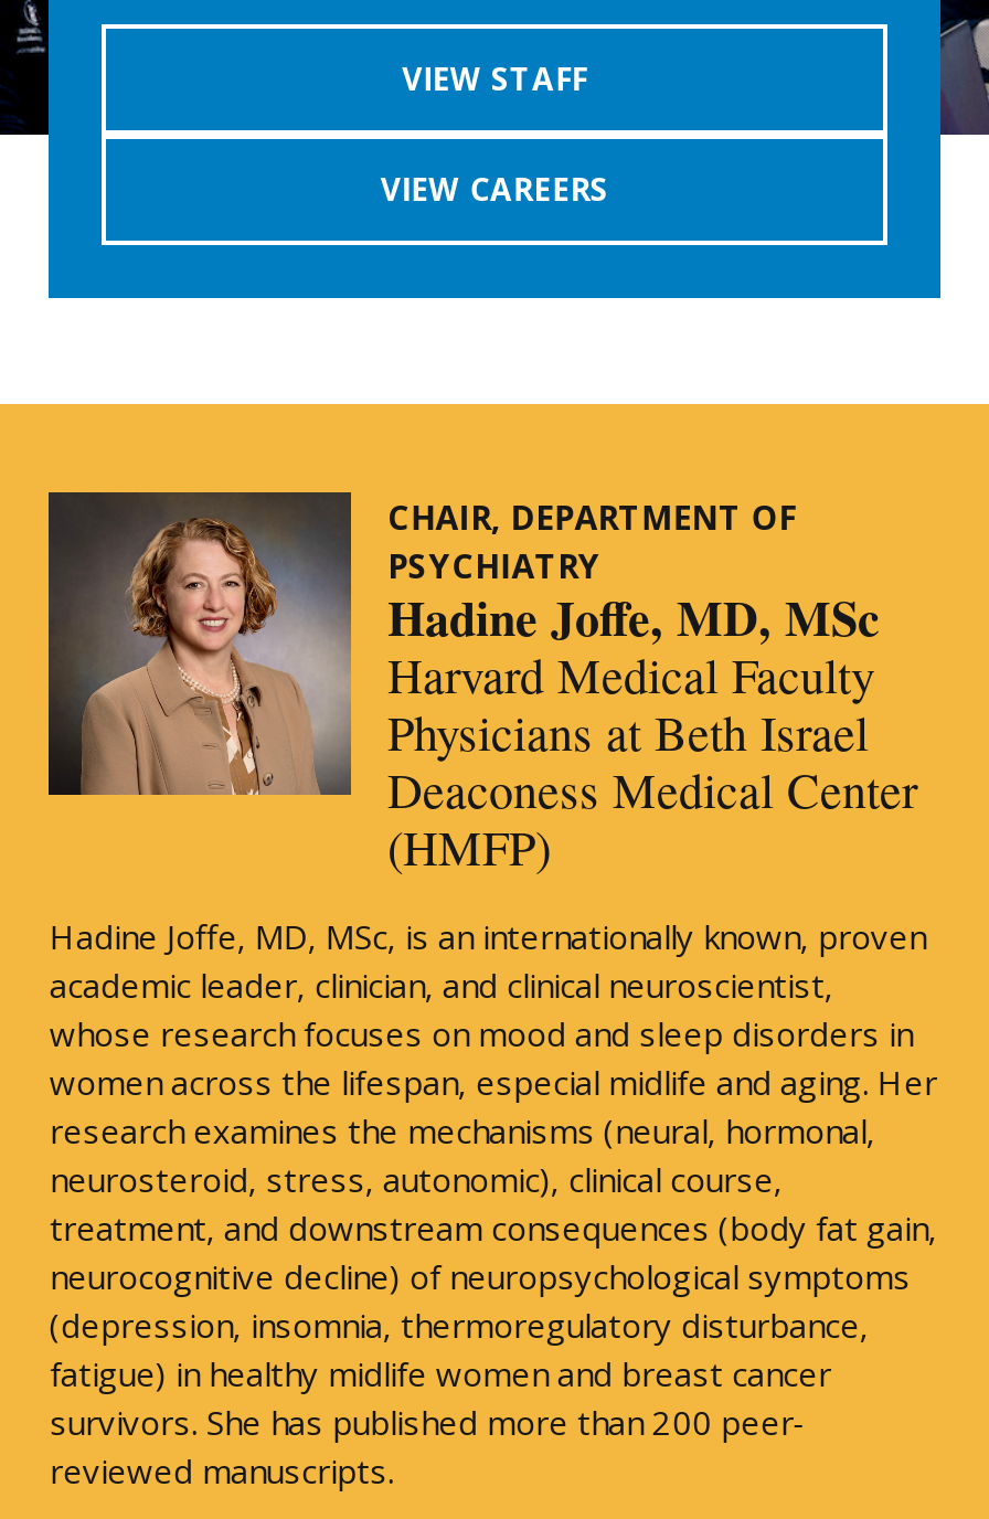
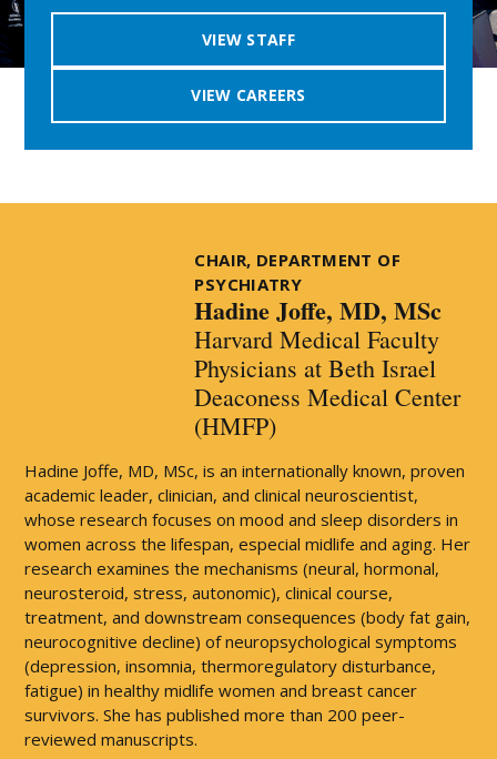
[46,490,353,797] [image] -> none

